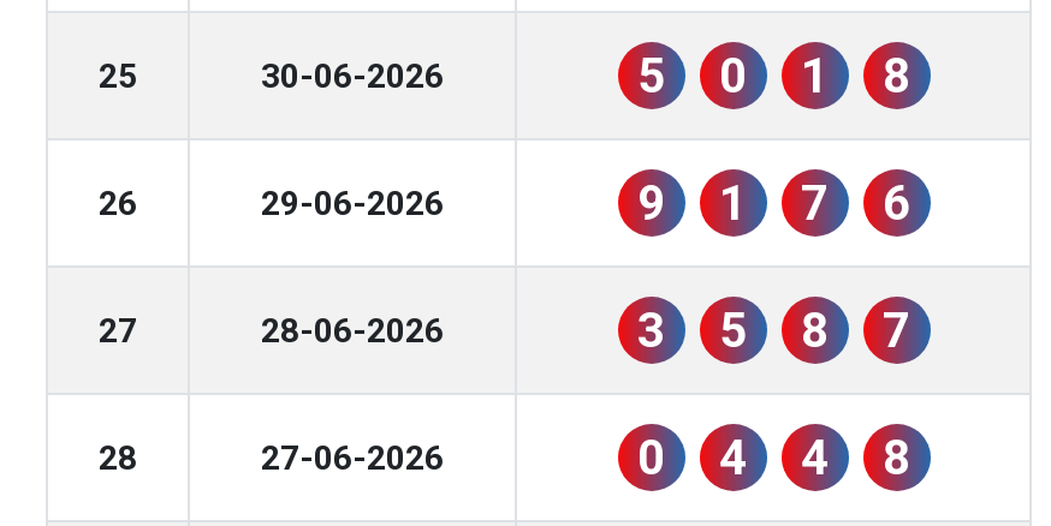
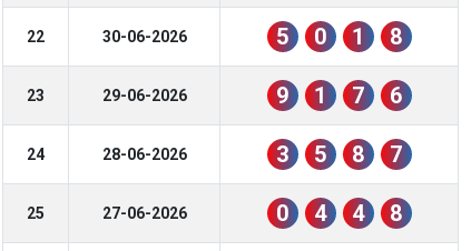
[99,56,137,94] 25 -> [27,27,45,45] 22
[99,183,137,221] 26 -> [27,86,45,104] 23
[99,310,137,349] 27 -> [27,145,45,163] 24
[99,438,137,476] 28 -> [27,204,45,222] 25

